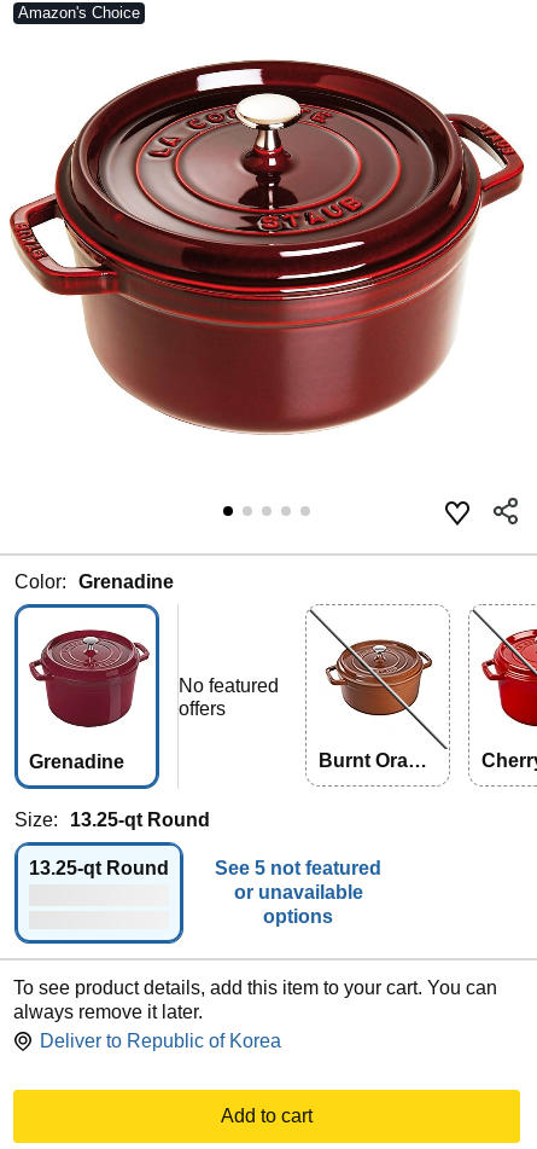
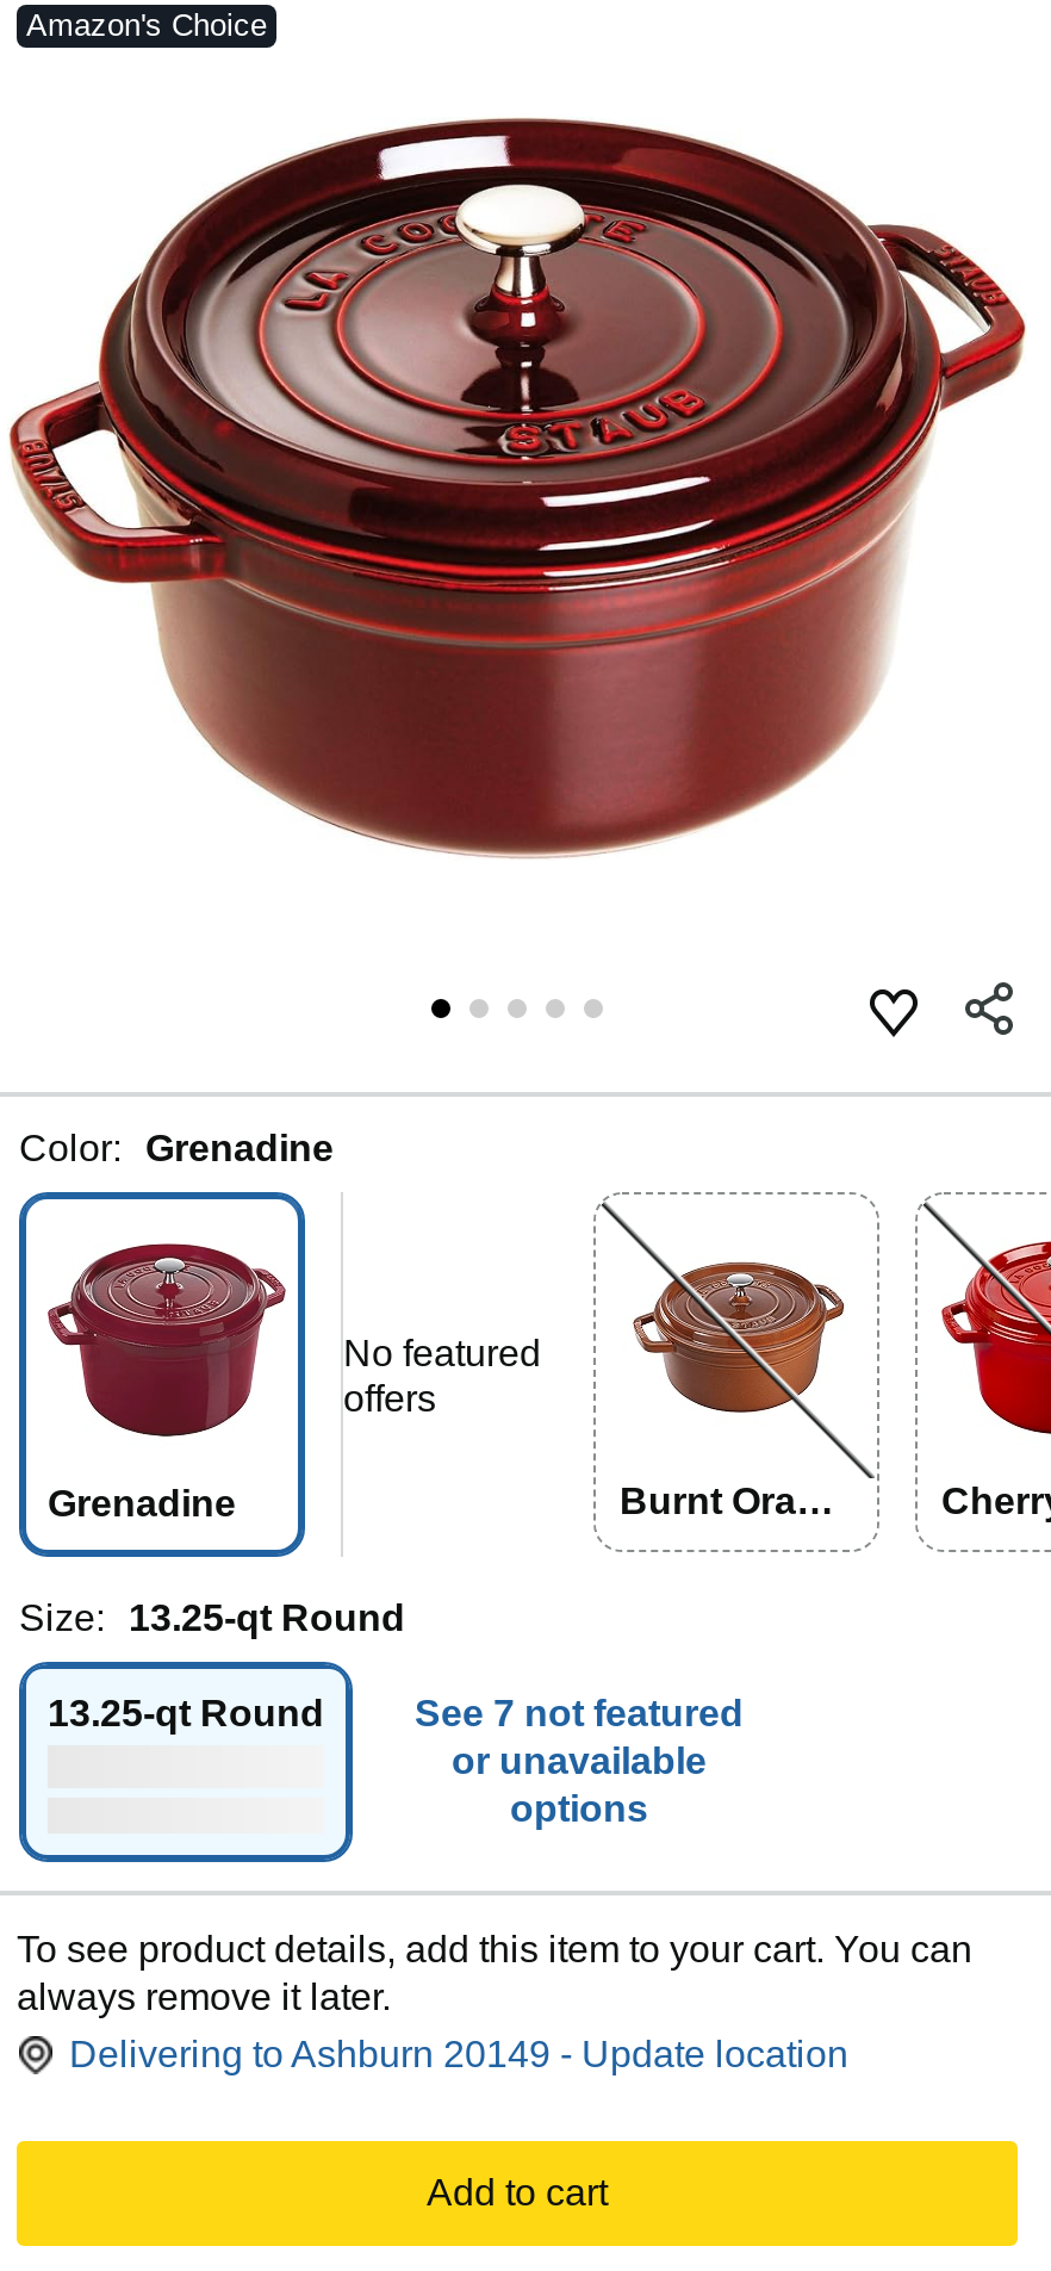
[215,858,381,878] See 5 not featured -> [415,1693,744,1734] See 7 not featured
[40,1031,281,1051] Deliver to Republic of Korea -> [69,2034,848,2075] Delivering to Ashburn 20149 - Update location

